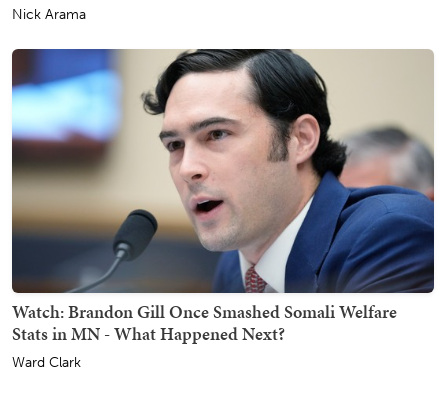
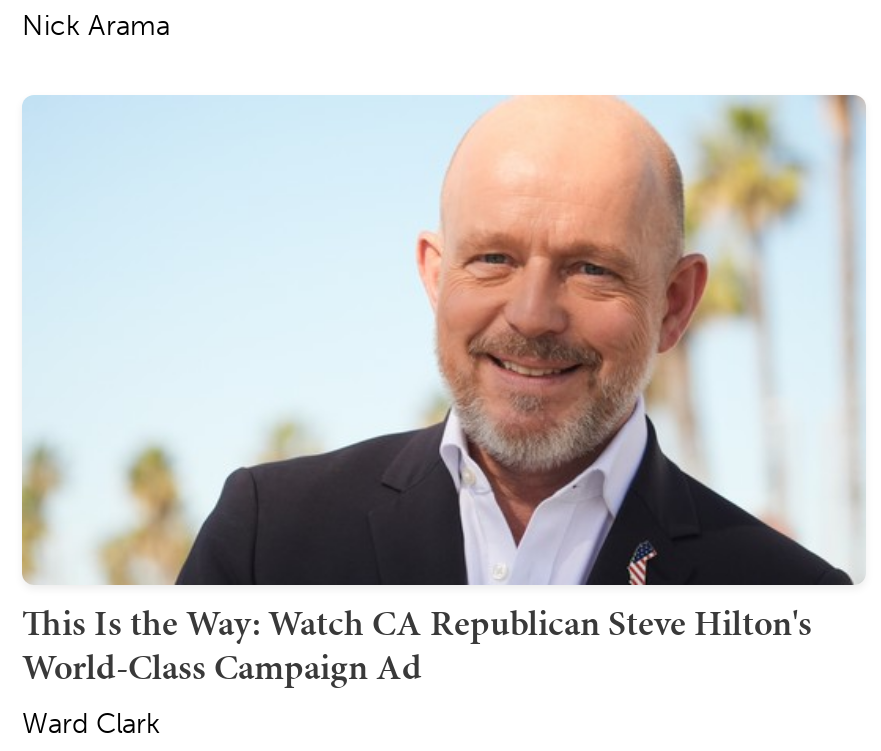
[11,48,435,346] [image] | Watch: Brandon Gill Once Smashed Somali Welfare | Stats in MN - What Happened Next? -> [20,94,866,691] [image] | This Is the Way: Watch CA Republican Steve Hilton's | World-Class Campaign Ad

